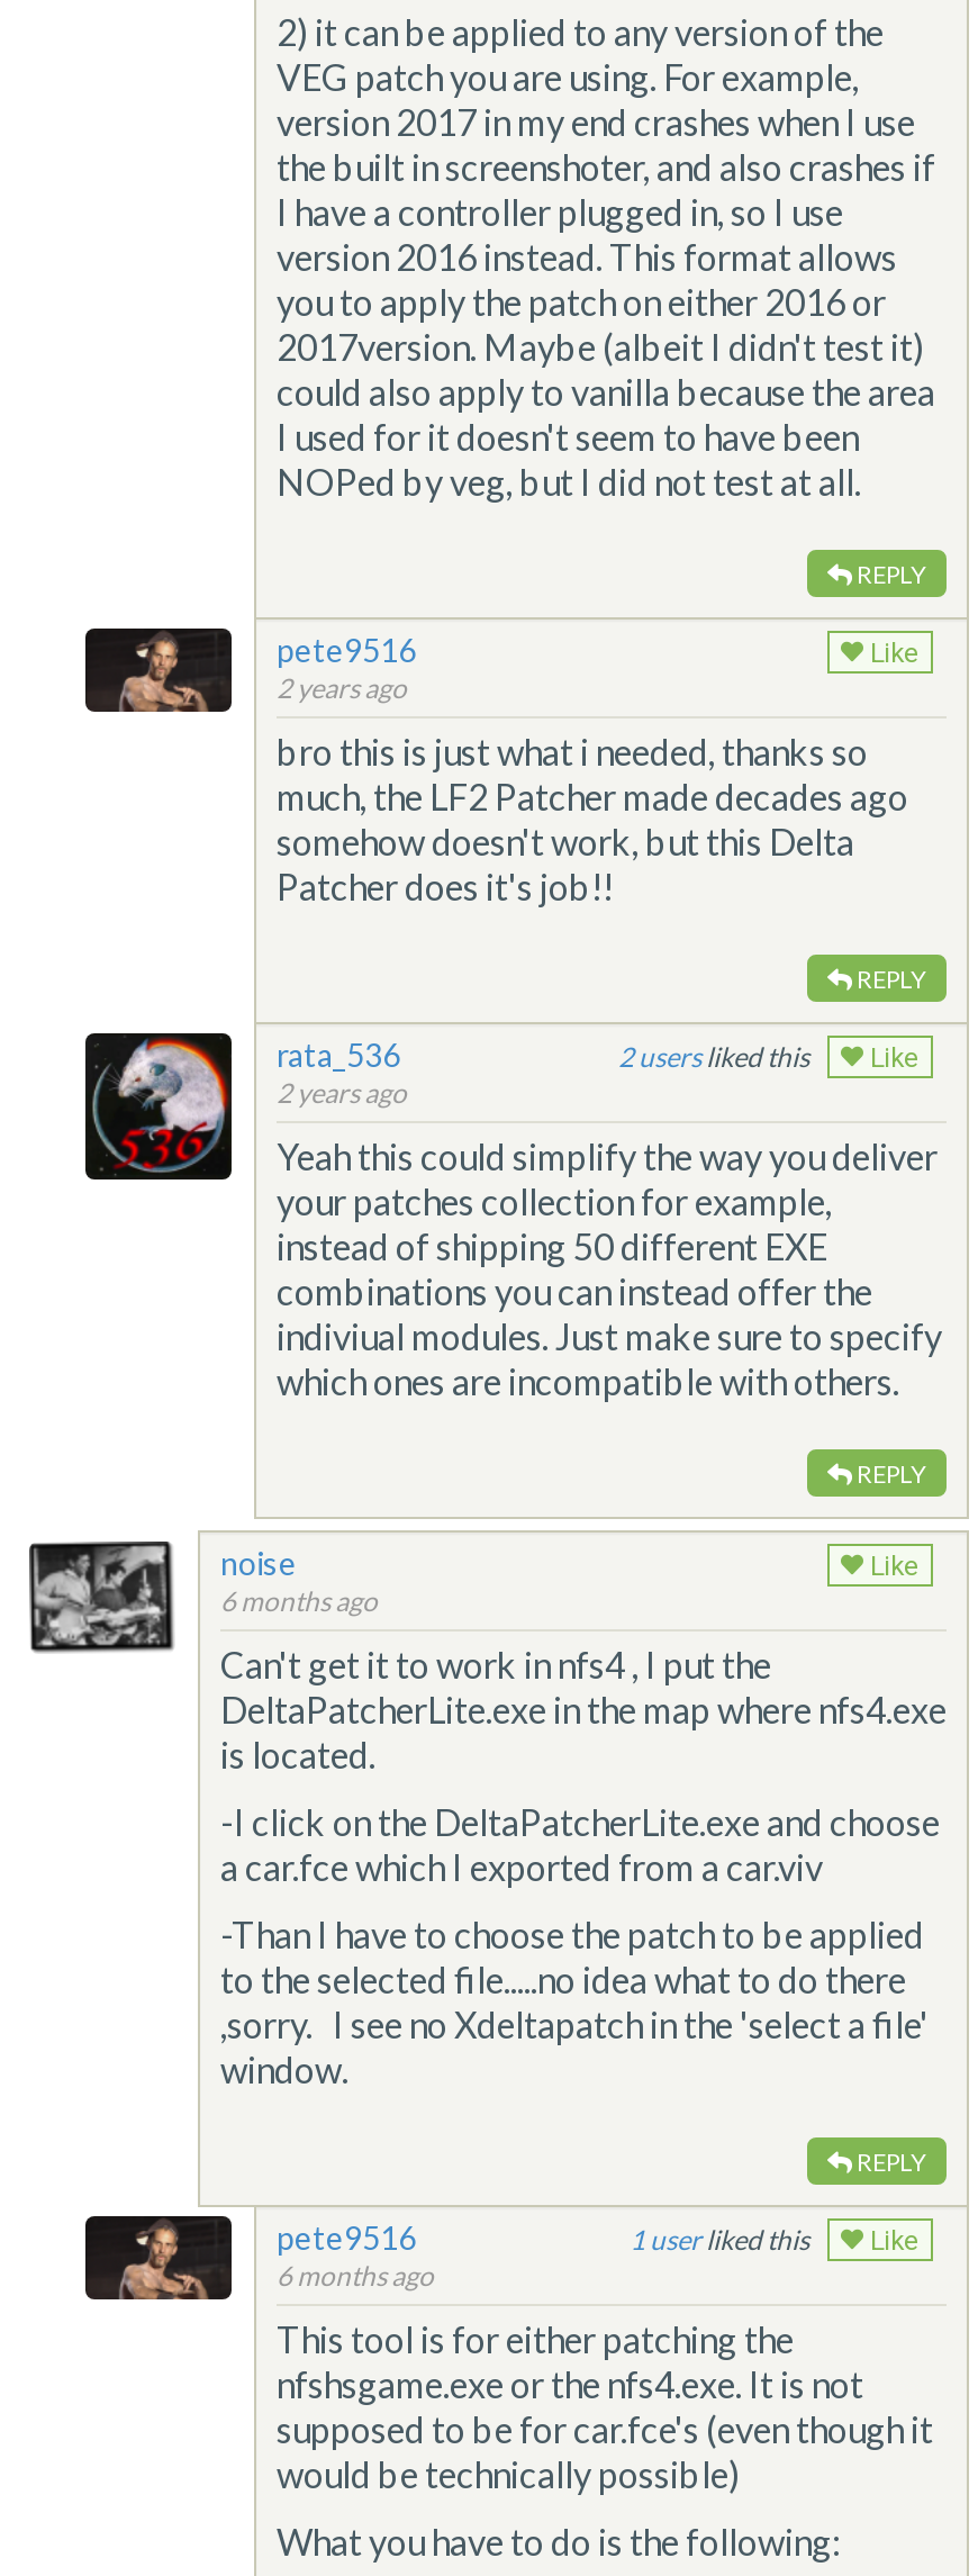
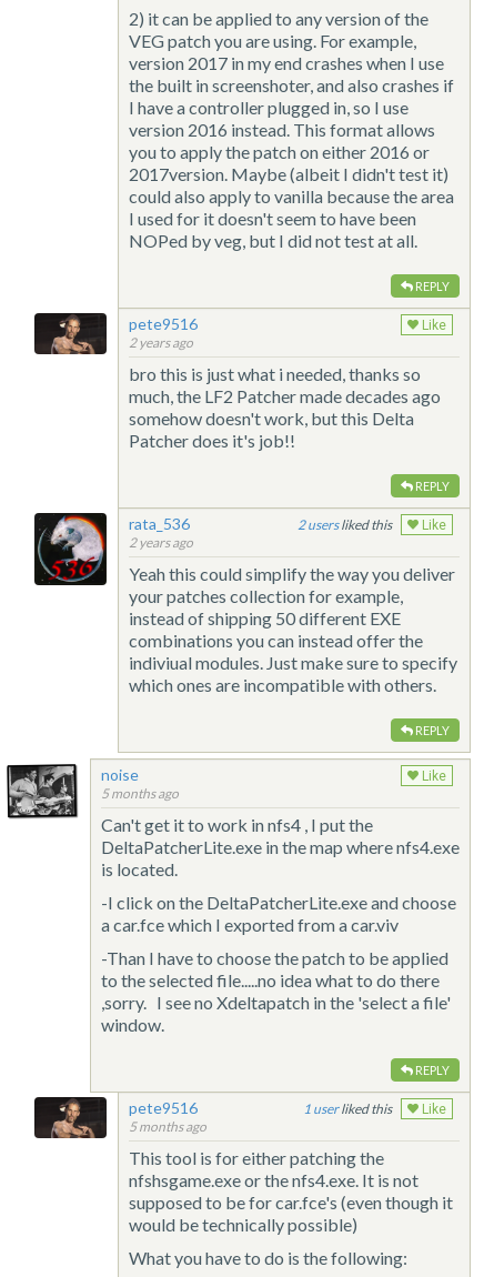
[220,1585,378,1619] 6 months ago -> [101,786,179,802] 5 months ago
[277,2260,434,2294] 6 months ago -> [129,1119,206,1135] 5 months ago

